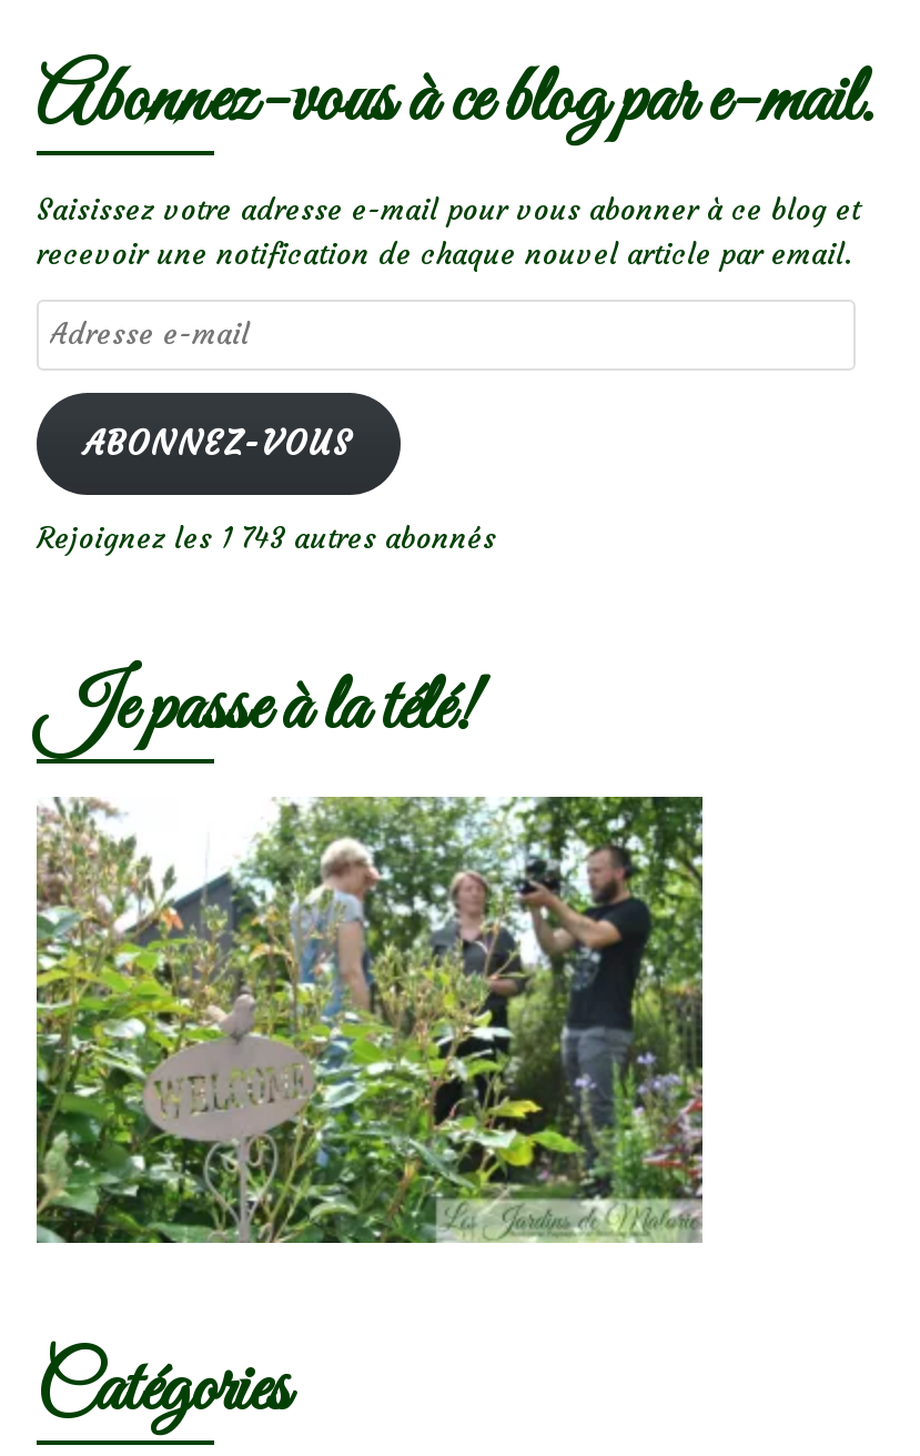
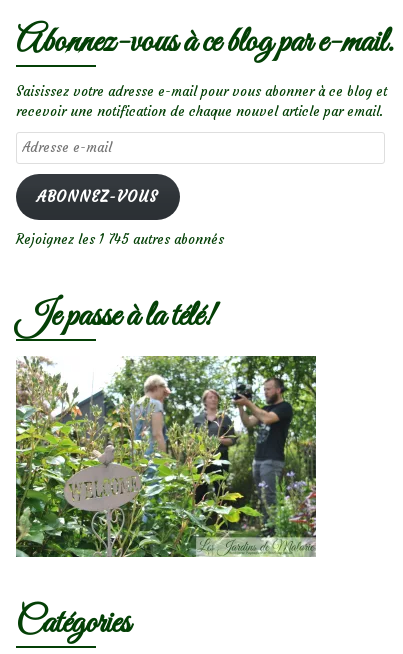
[37,520,496,558] Rejoignez les 1 743 autres abonnés -> [16,231,224,248] Rejoignez les 1 745 autres abonnés

